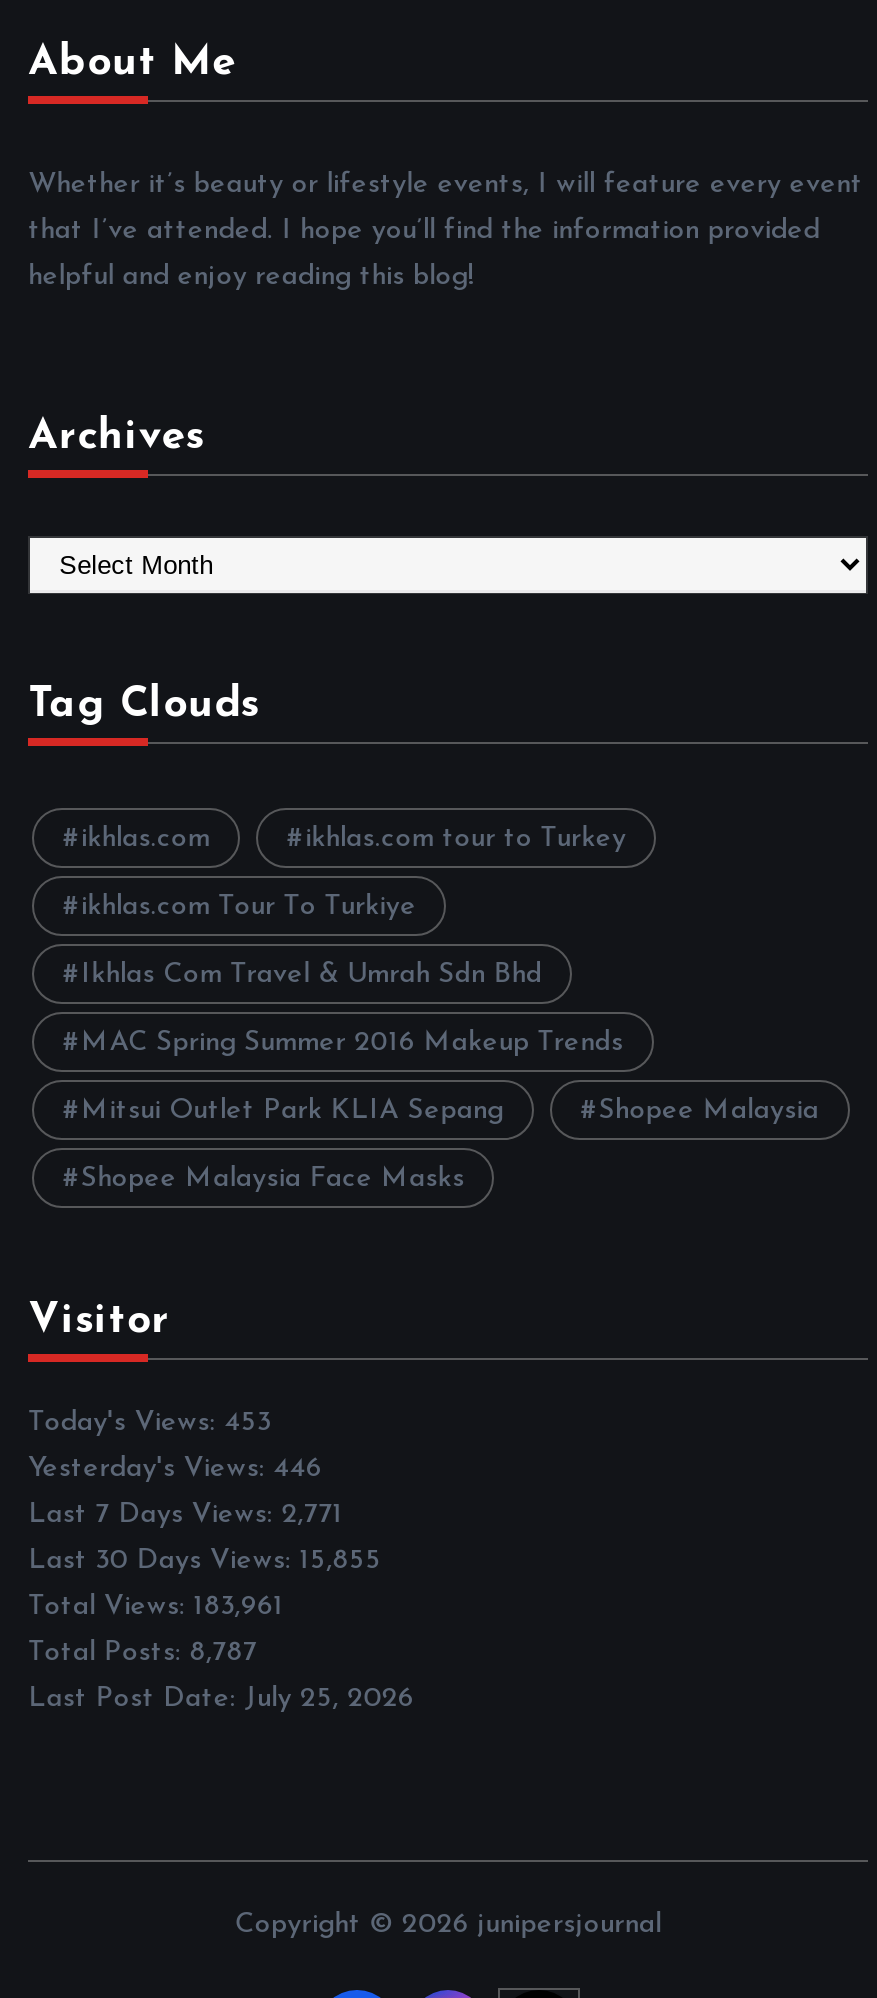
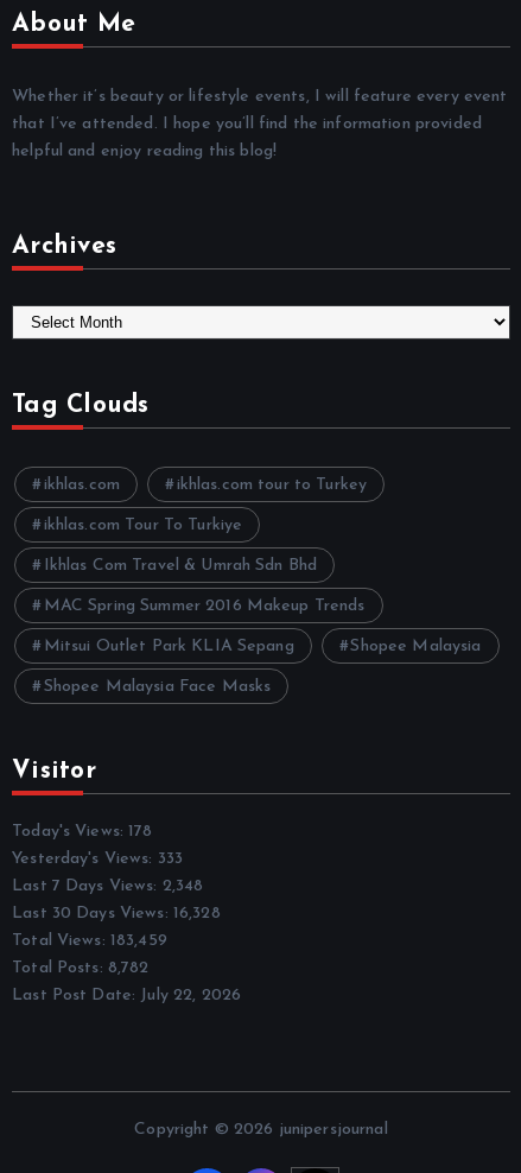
[28,1408,271,1438] Today's Views: 453 -> [12,823,153,840] Today's Views: 178
[28,1454,322,1484] Yesterday's Views: 446 -> [12,850,183,868] Yesterday's Views: 333
[28,1500,343,1530] Last 7 Days Views: 2,771 -> [12,877,204,895] Last 7 Days Views: 2,348
[28,1546,382,1576] Last 30 Days Views: 15,855 -> [12,905,221,922] Last 30 Days Views: 16,328
[28,1592,284,1622] Total Views: 183,961 -> [12,932,167,950] Total Views: 183,459
[28,1638,257,1668] Total Posts: 8,787 -> [12,959,149,977] Total Posts: 8,782
[28,1684,414,1714] Last Post Date: July 25, 2026 -> [12,986,241,1004] Last Post Date: July 22, 2026

